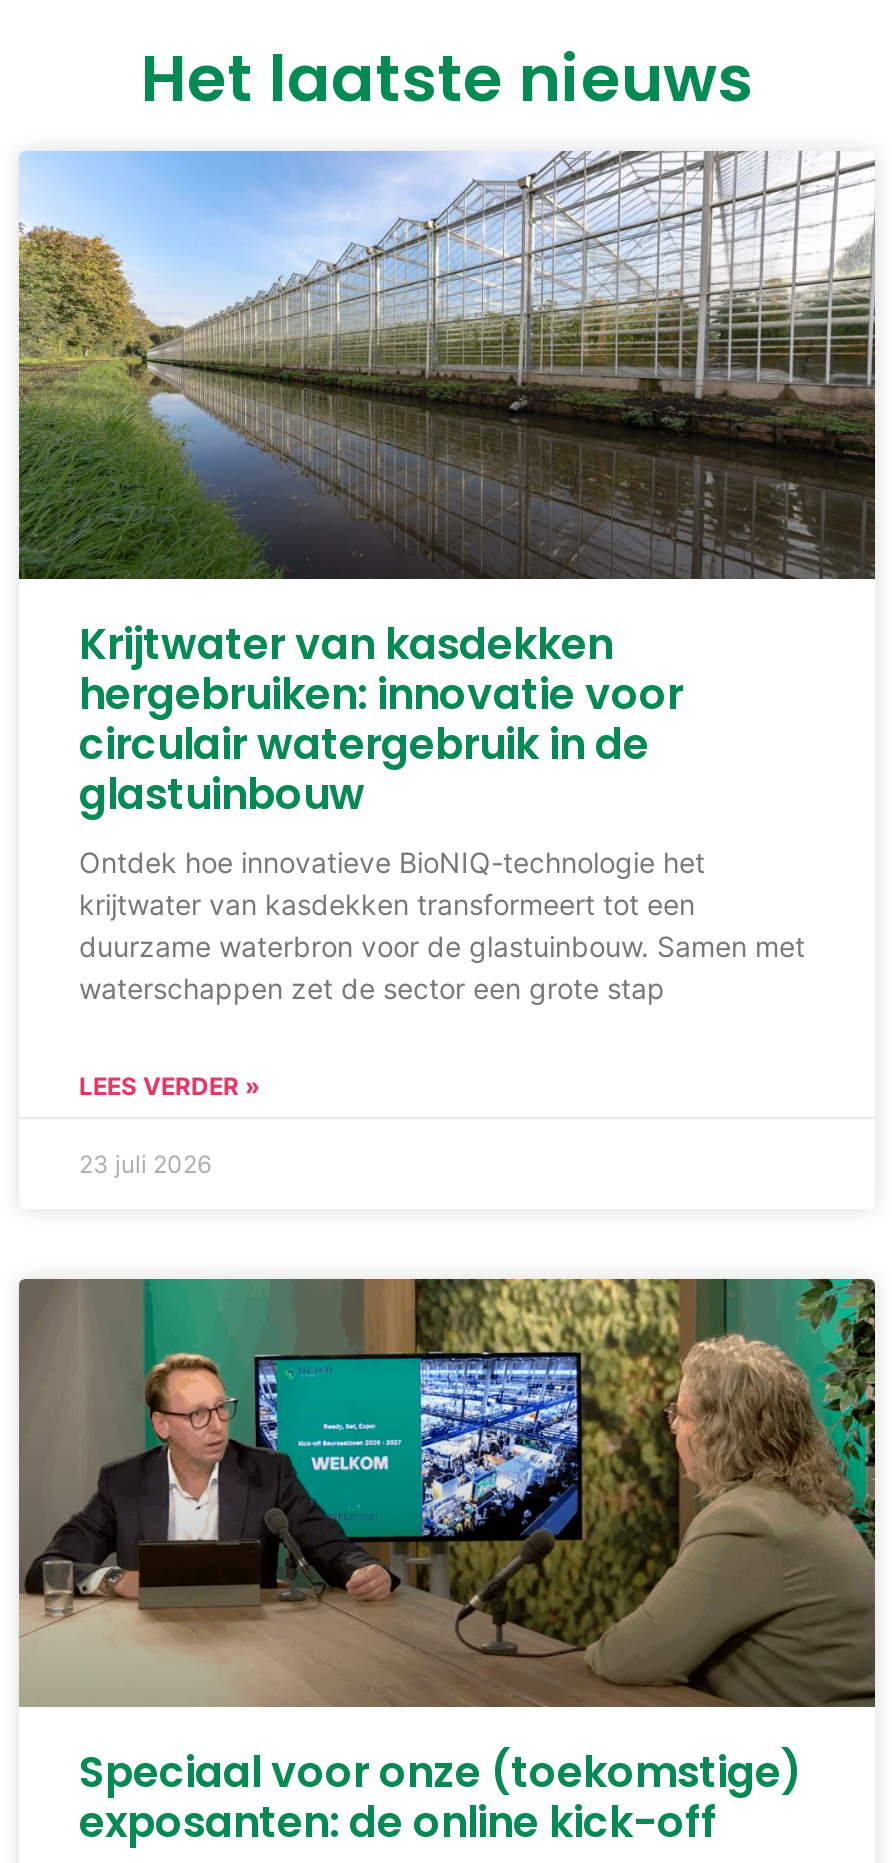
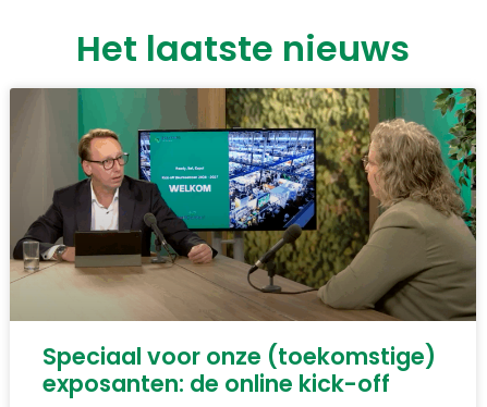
[19,150,875,1180] [image] | Krijtwater van kasdekken | hergebruiken: innovatie voor | circulair watergebruik in de | glastuinbouw | Ontdek hoe innovatieve BioNIQ-technologie het | krijtwater van kasdekken transformeert tot een | duurzame waterbron voor de glastuinbouw. Samen met | waterschappen zet de sector een grote stap | LEES VERDER » | 23 juli 2026 -> none

